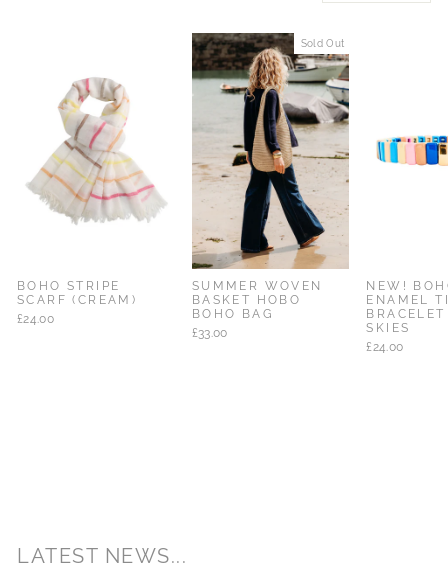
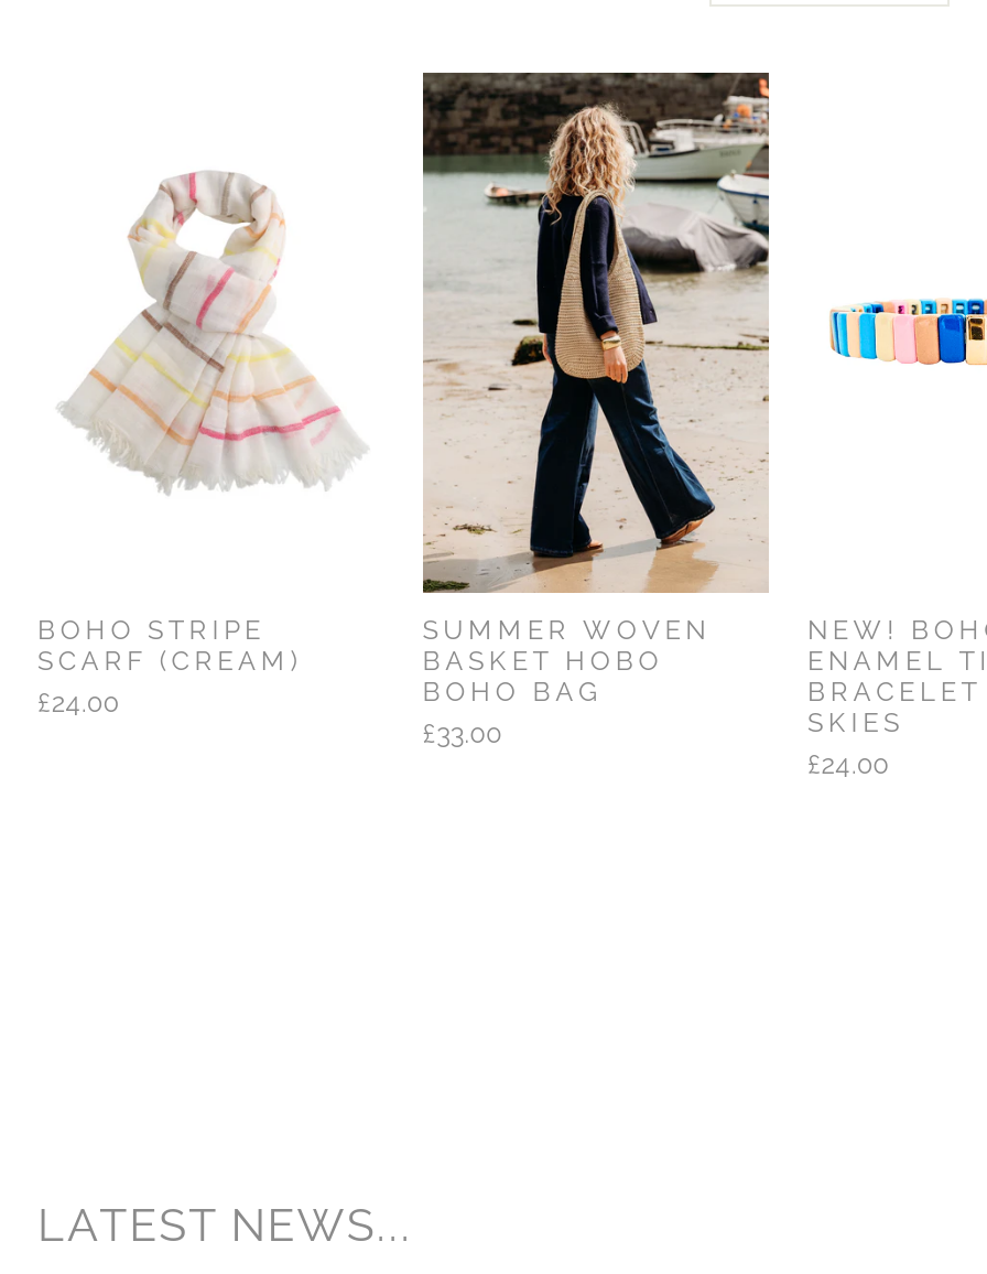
[301,37,344,48] Sold Out -> none

